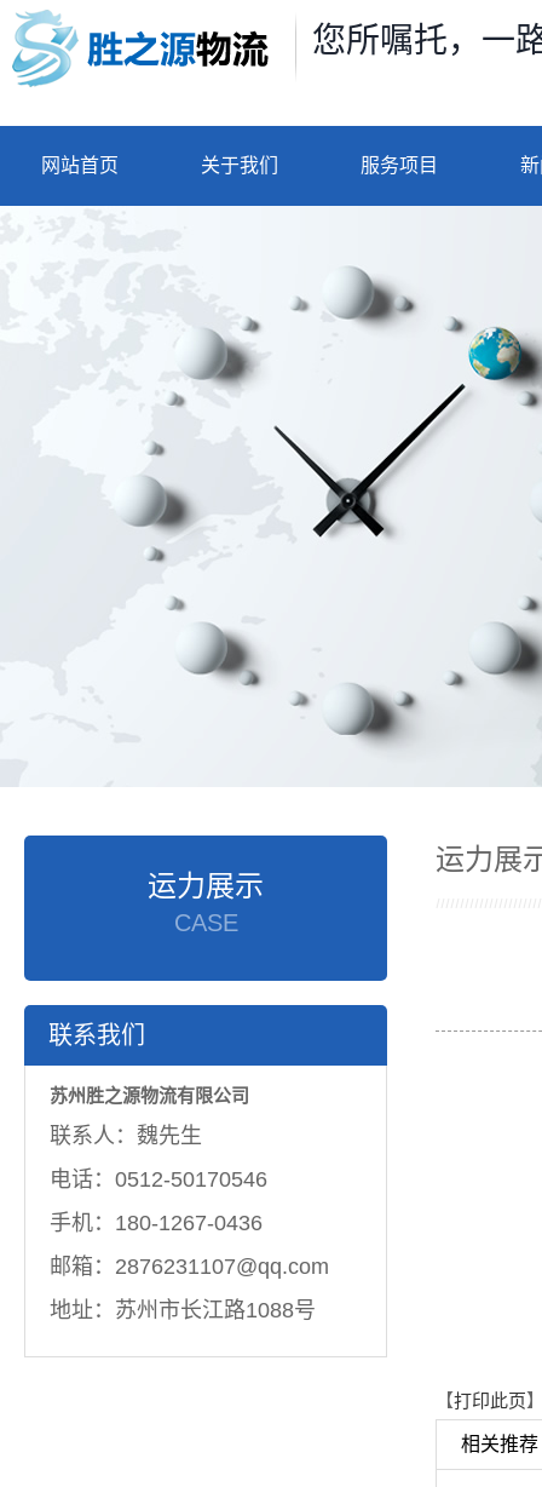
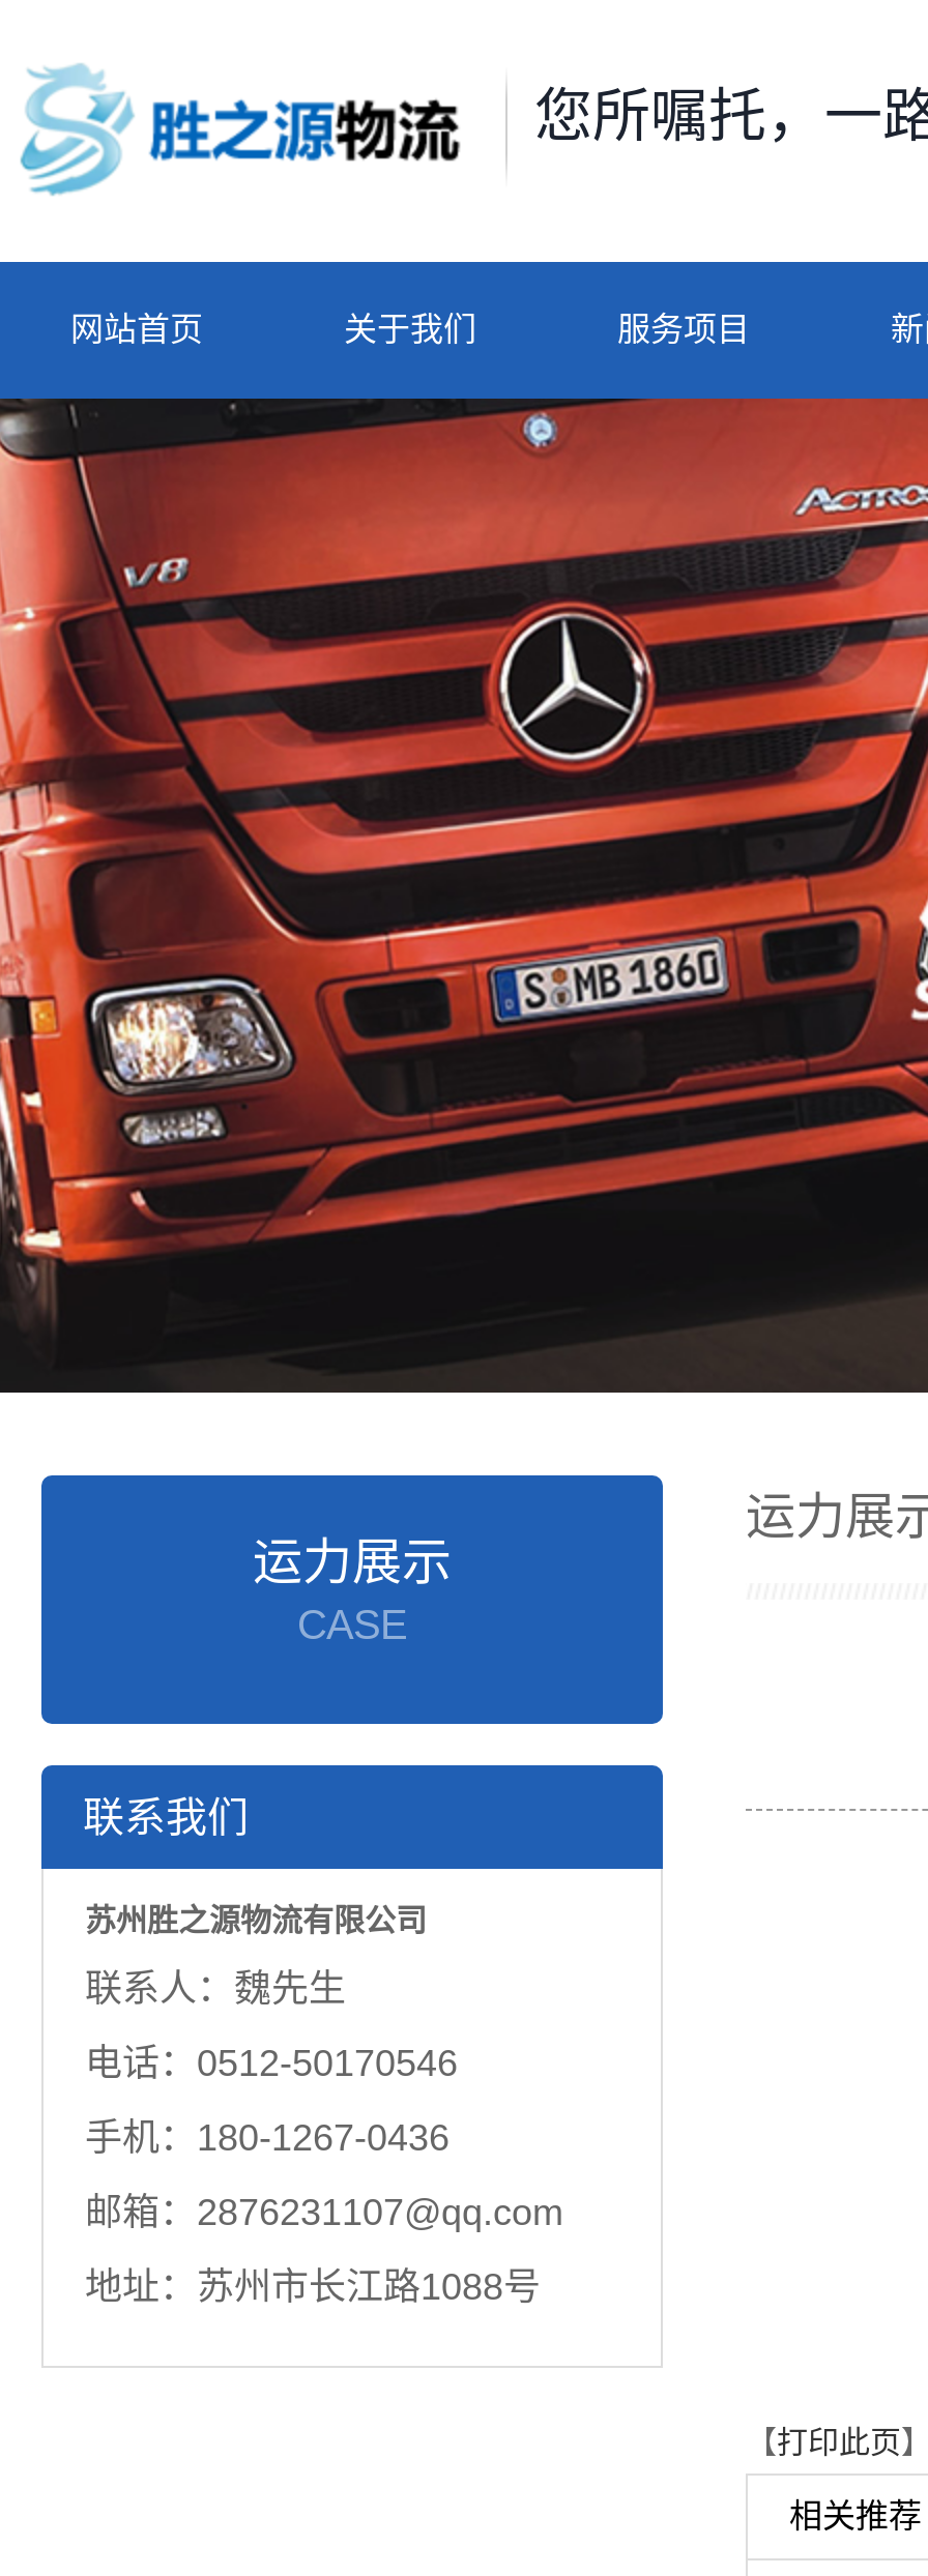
[4,205,538,787] [image] -> [6,397,922,1395] [image]

